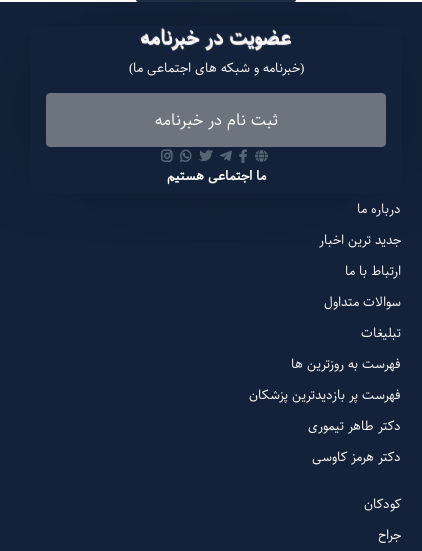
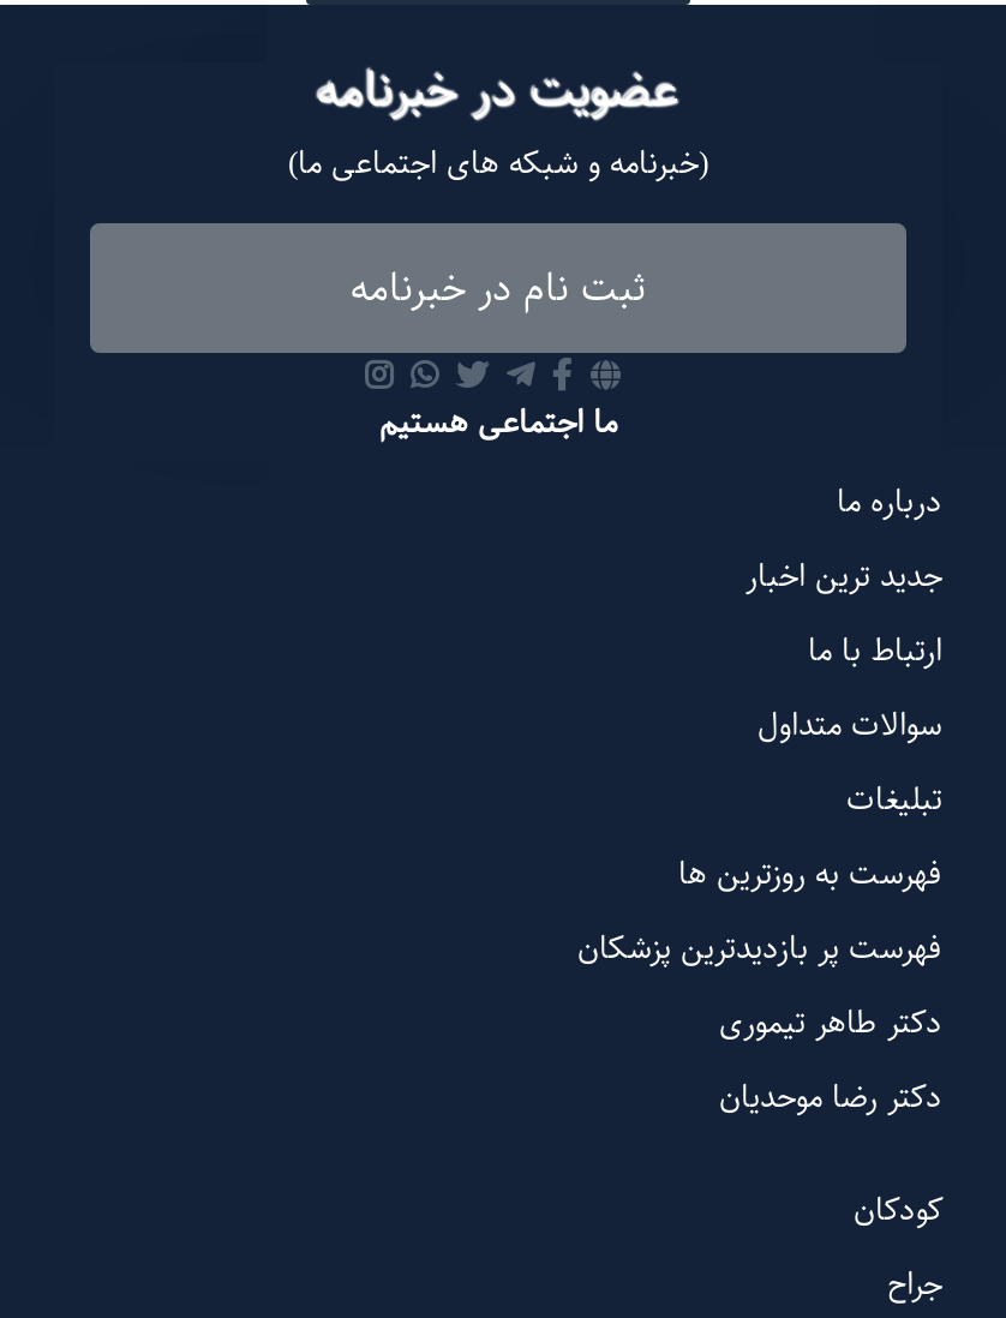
[312,445,401,466] دکتر هرمز کاوسی -> [719,1070,942,1120] دکتر رضا موحدیان

